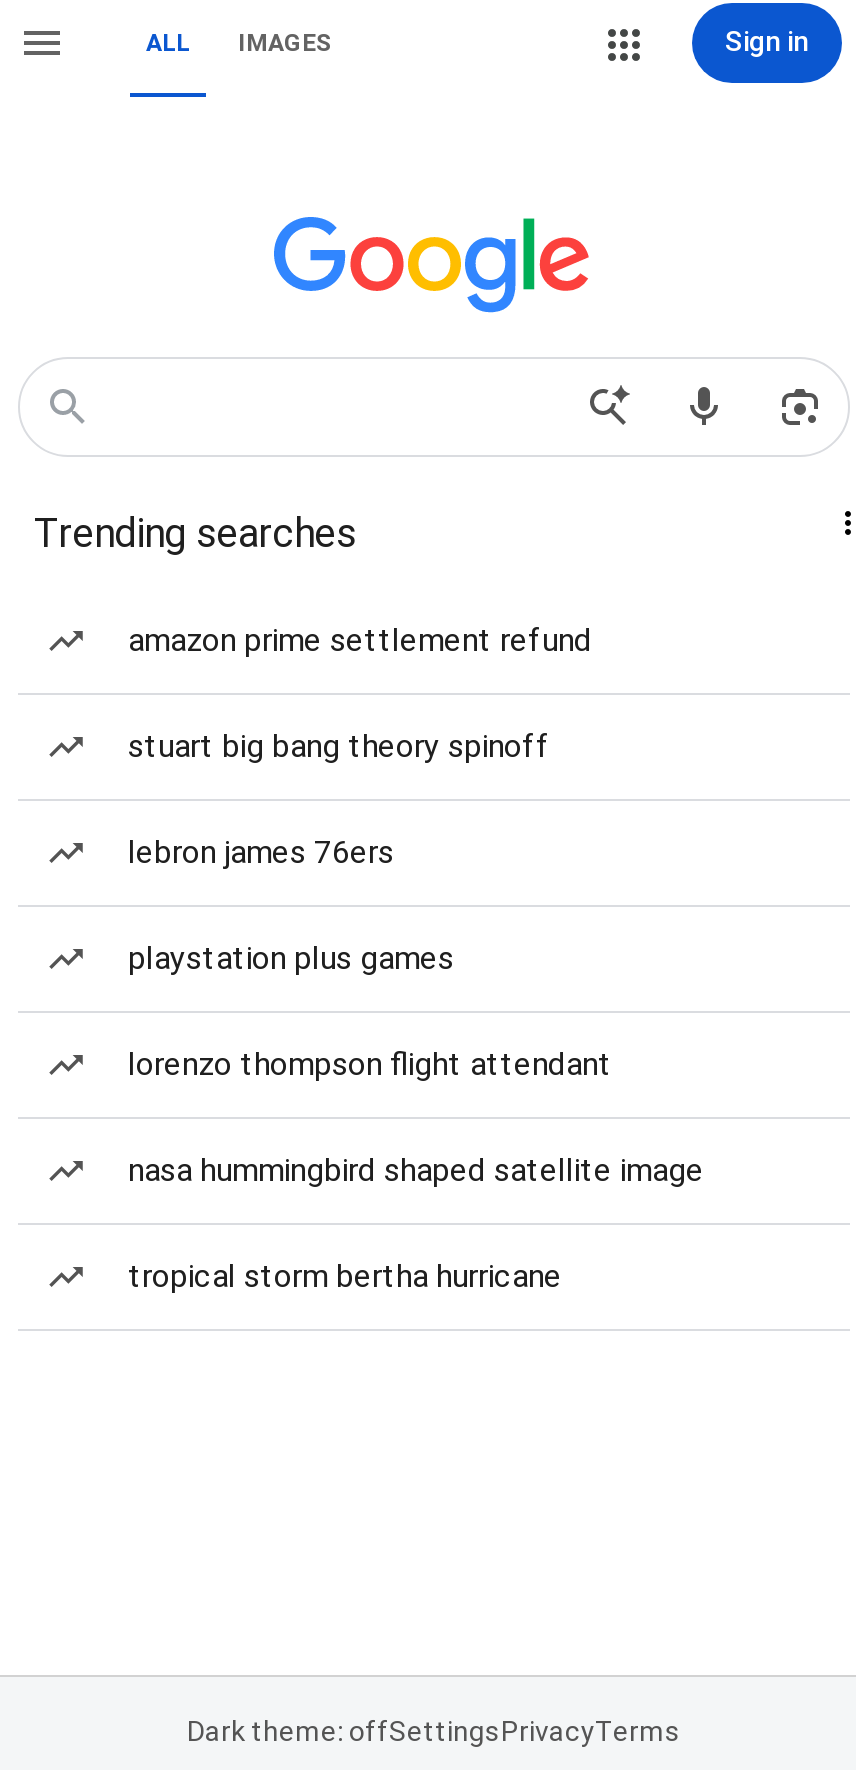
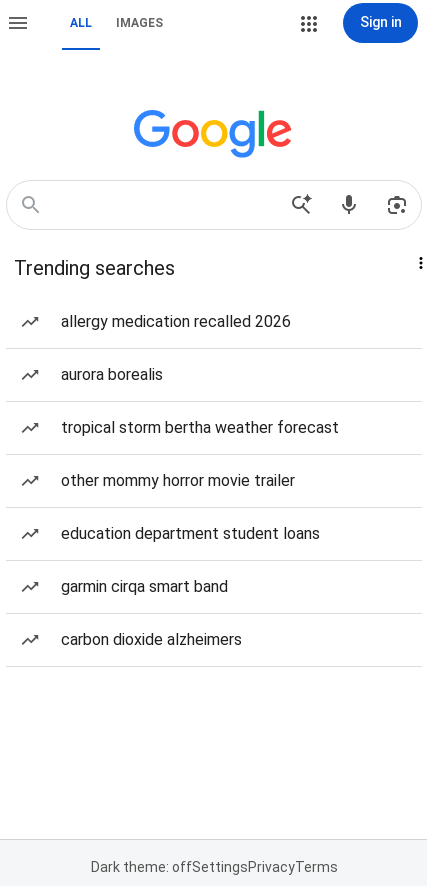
[128,621,592,659] amazon prime settlement refund -> [61,312,291,331] allergy medication recalled 2026
[128,727,550,765] stuart big bang theory spinoff -> [61,365,163,384] aurora borealis
[128,833,394,871] lebron james 76ers -> [61,418,339,437] tropical storm bertha weather forecast
[128,939,454,977] playstation plus games -> [61,471,295,490] other mommy horror movie trailer
[128,1045,612,1083] lorenzo thompson flight attendant -> [61,524,320,543] education department student loans
[128,1151,704,1189] nasa hummingbird shaped satellite image -> [61,577,228,596] garmin cirqa smart band
[128,1257,562,1295] tropical storm bertha hurricane -> [61,630,242,649] carbon dioxide alzheimers

